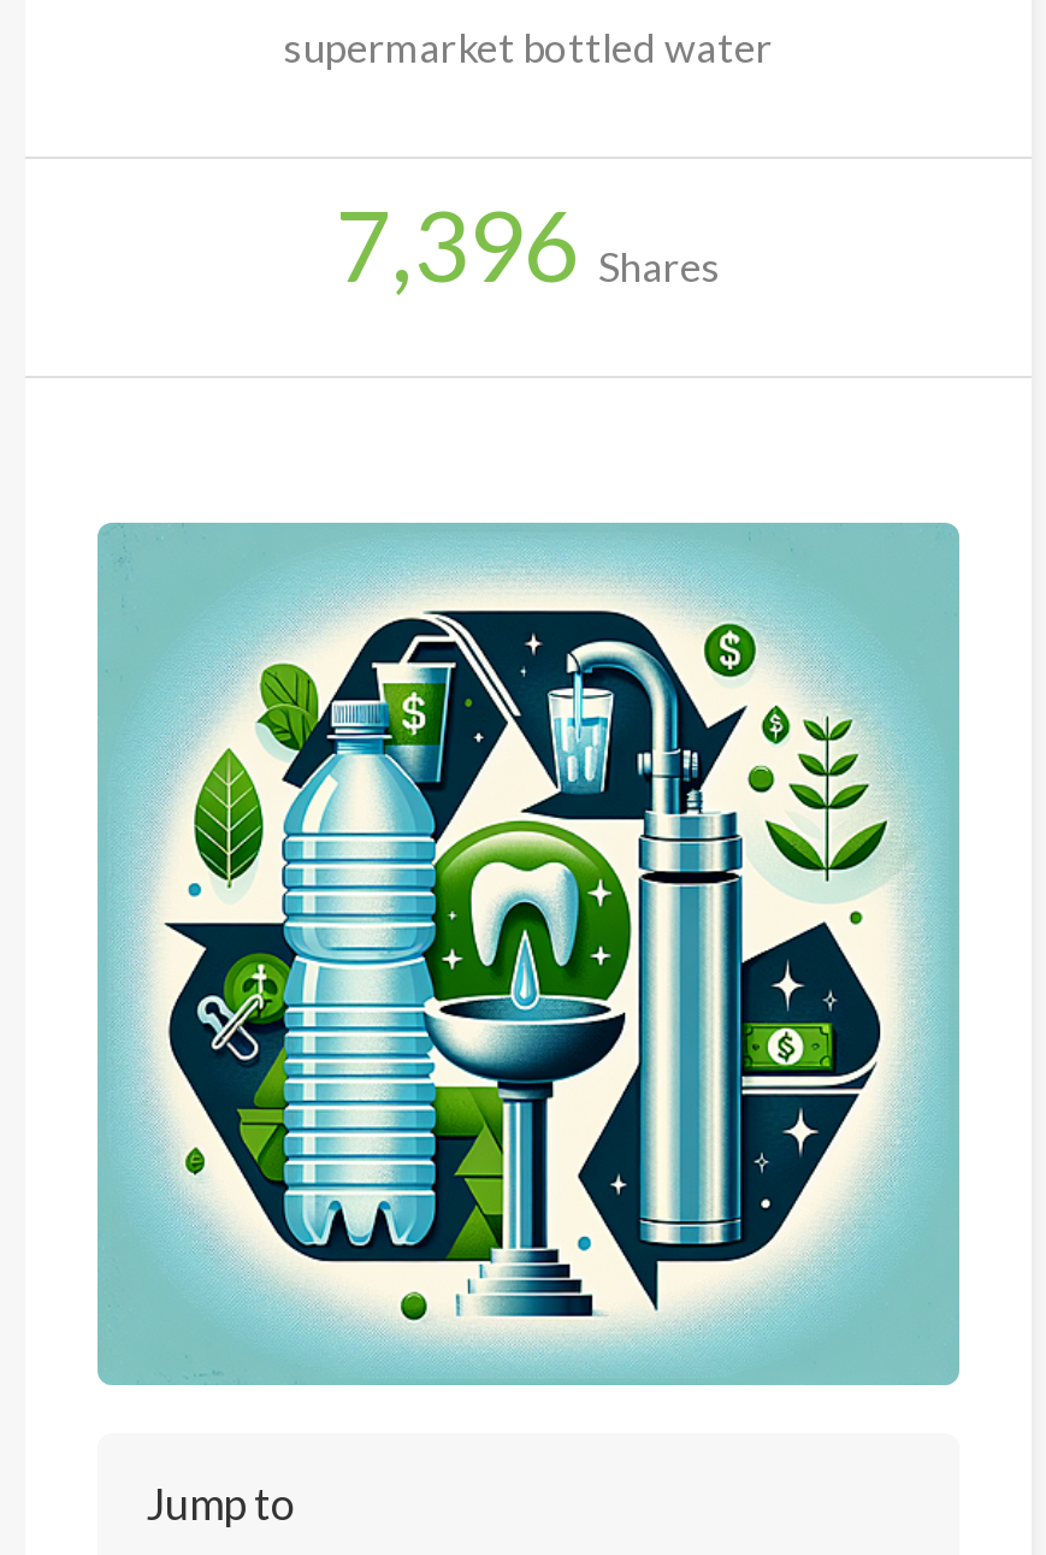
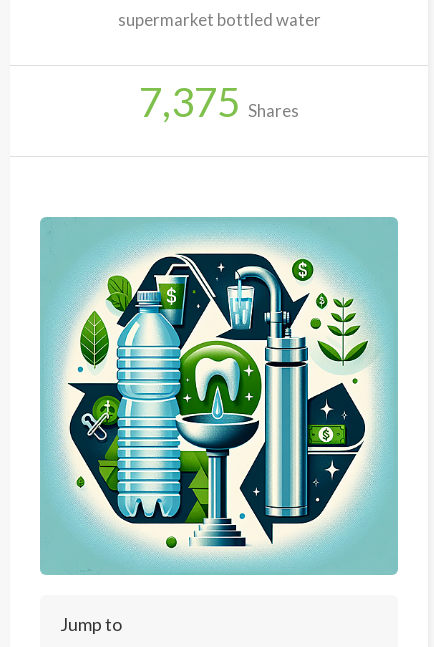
[336,185,721,304] 7,396 Shares -> [139,77,299,126] 7,375 Shares

